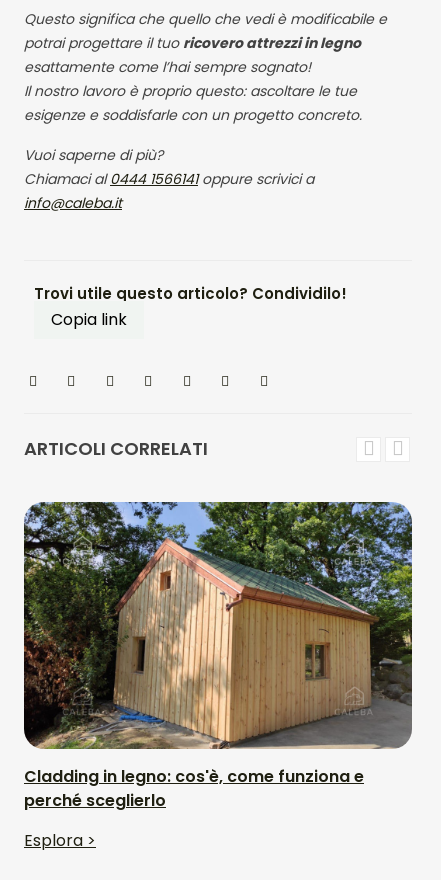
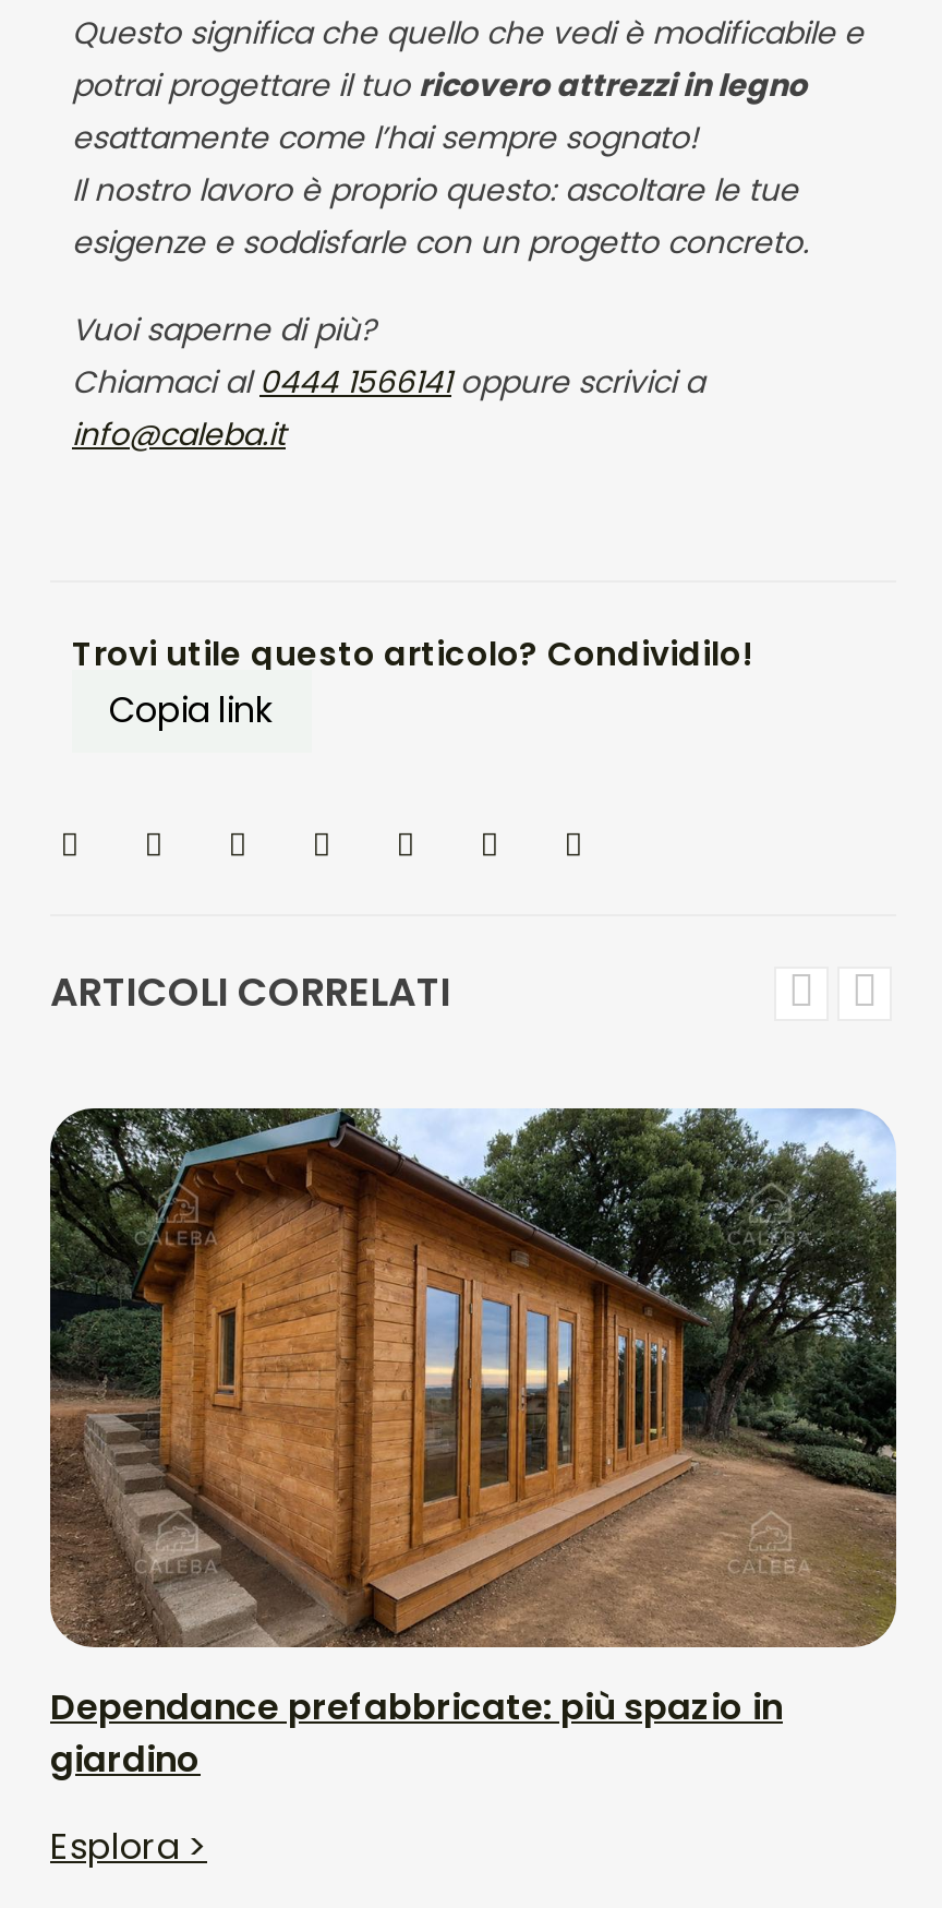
[23,501,413,812] [image] | Cladding in legno: cos'è, come funziona e | perché sceglierlo -> [48,1106,898,1784] [image] | Dependance prefabbricate: più spazio in | giardino

